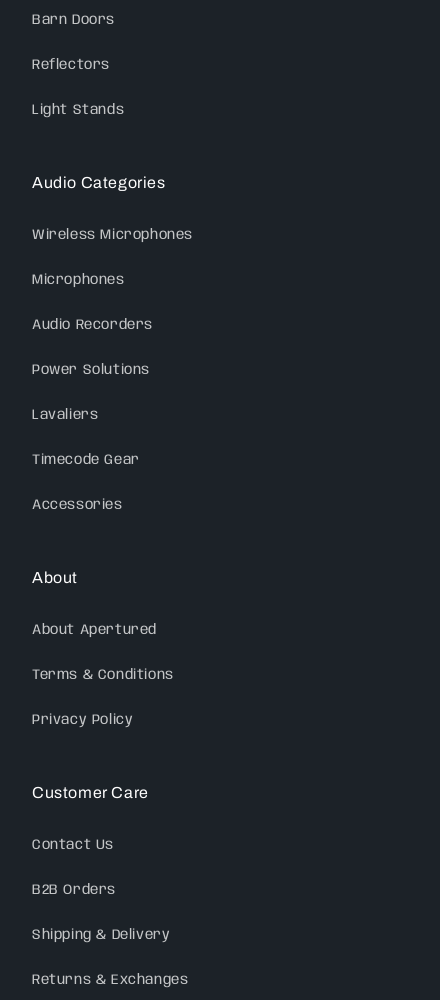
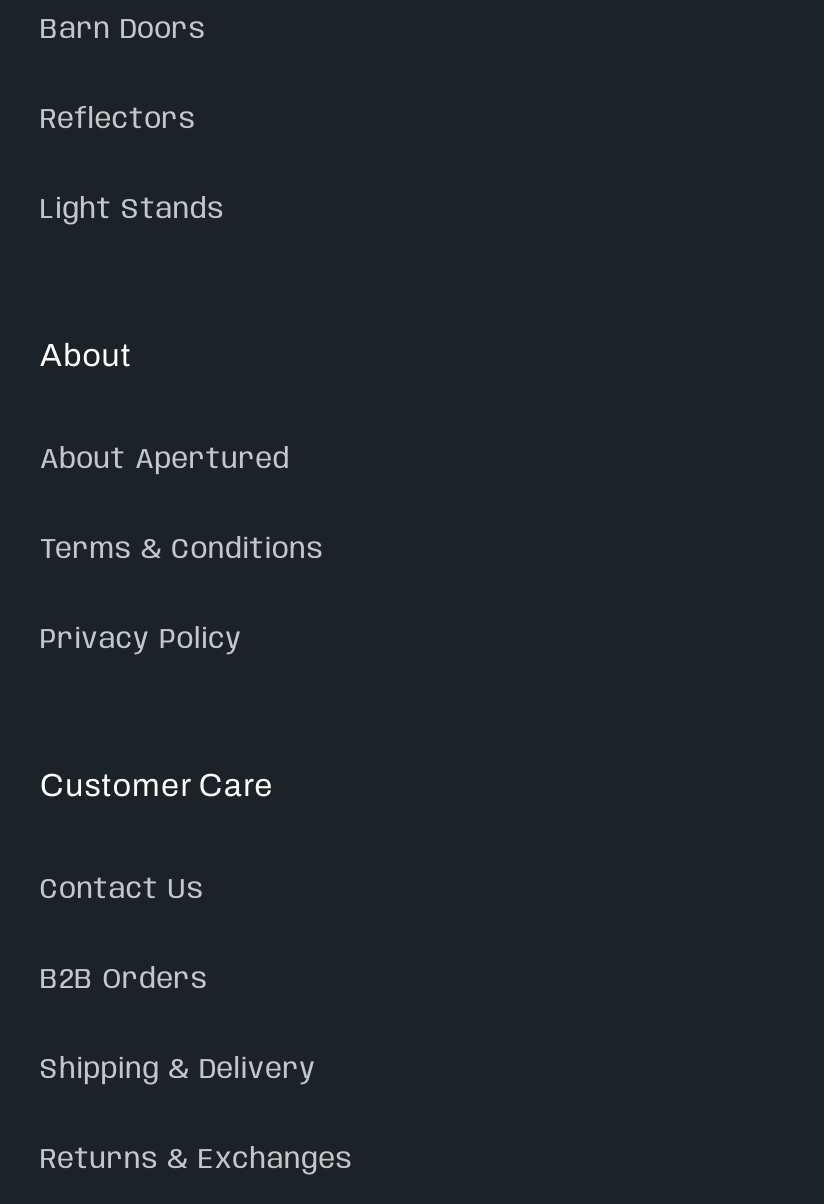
[32,174,193,512] Audio Categories | Wireless Microphones | Microphones | Audio Recorders | Power Solutions | Lavaliers | Timecode Gear | Accessories -> none

